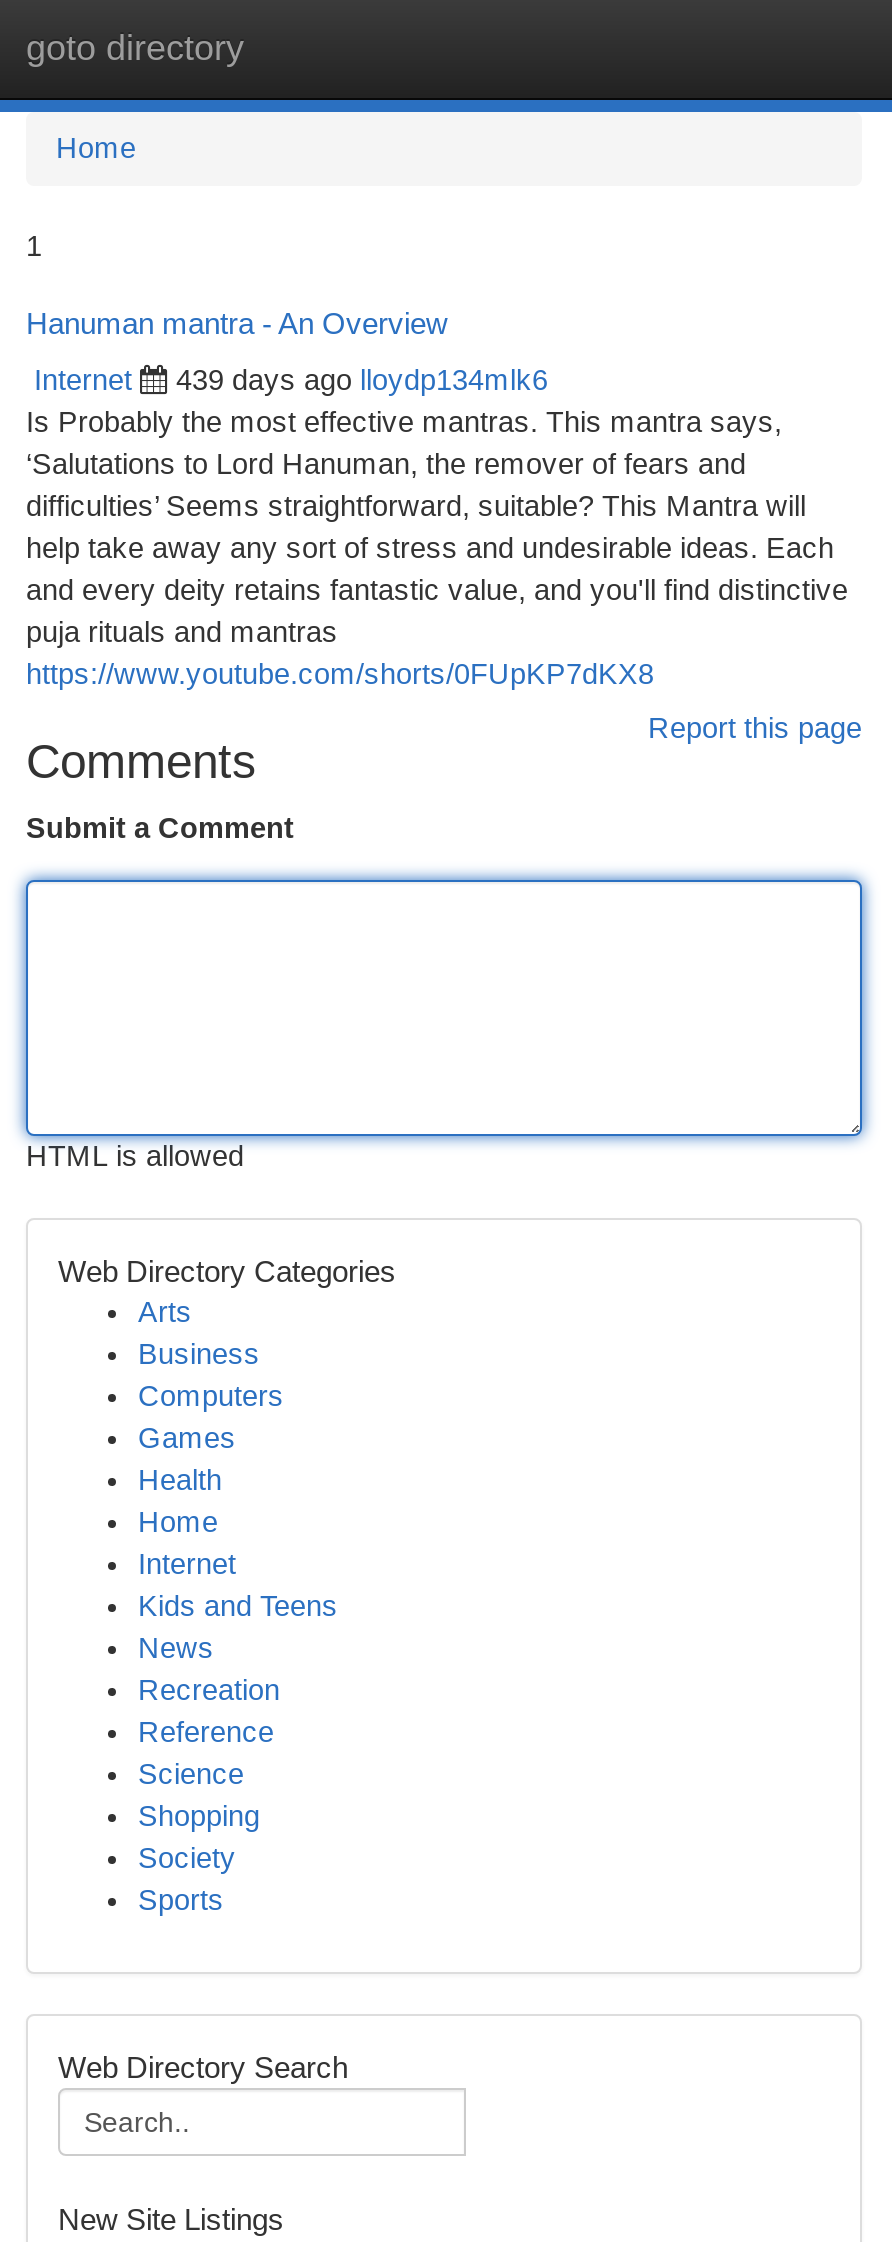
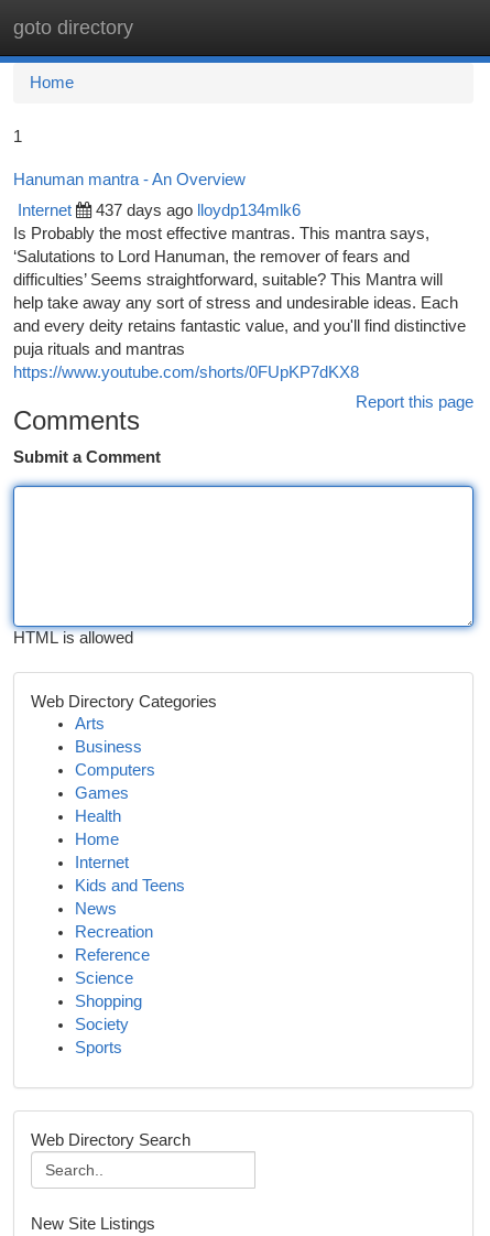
[176,364,548,396] 439 days ago lloydp134mlk6 -> [96,202,301,219] 437 days ago lloydp134mlk6

